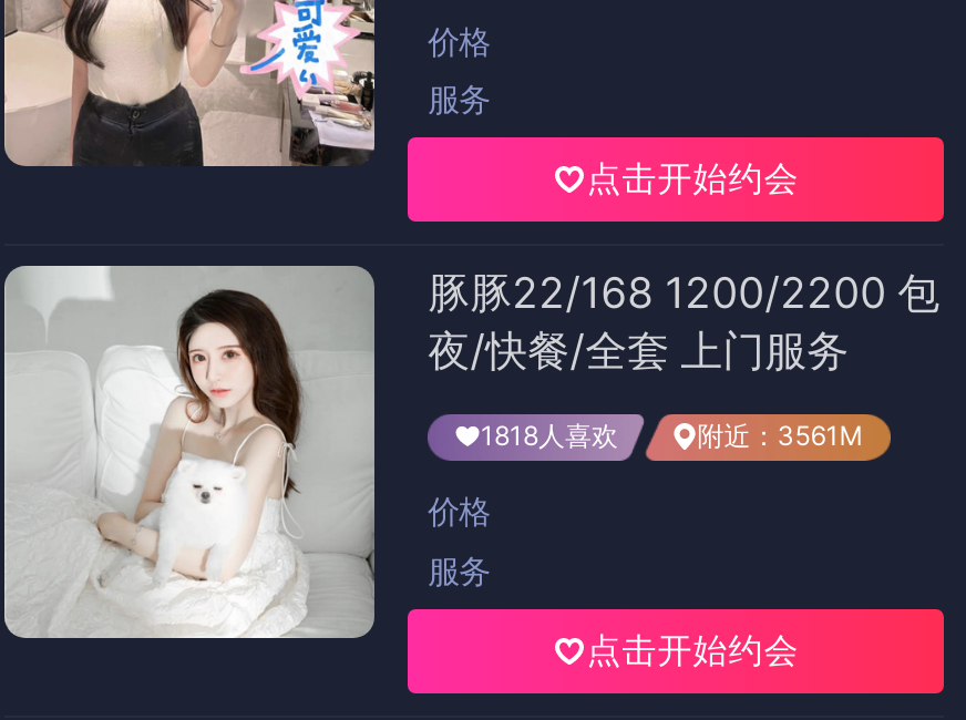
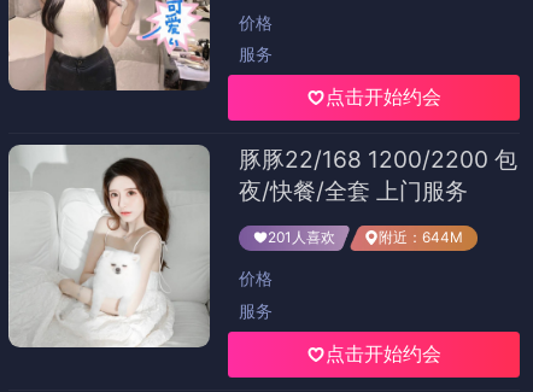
[481,418,618,452] 1818人喜欢 -> [268,228,335,246] 201人喜欢
[697,418,864,452] 附近：3561M -> [378,228,463,246] 附近：644M

